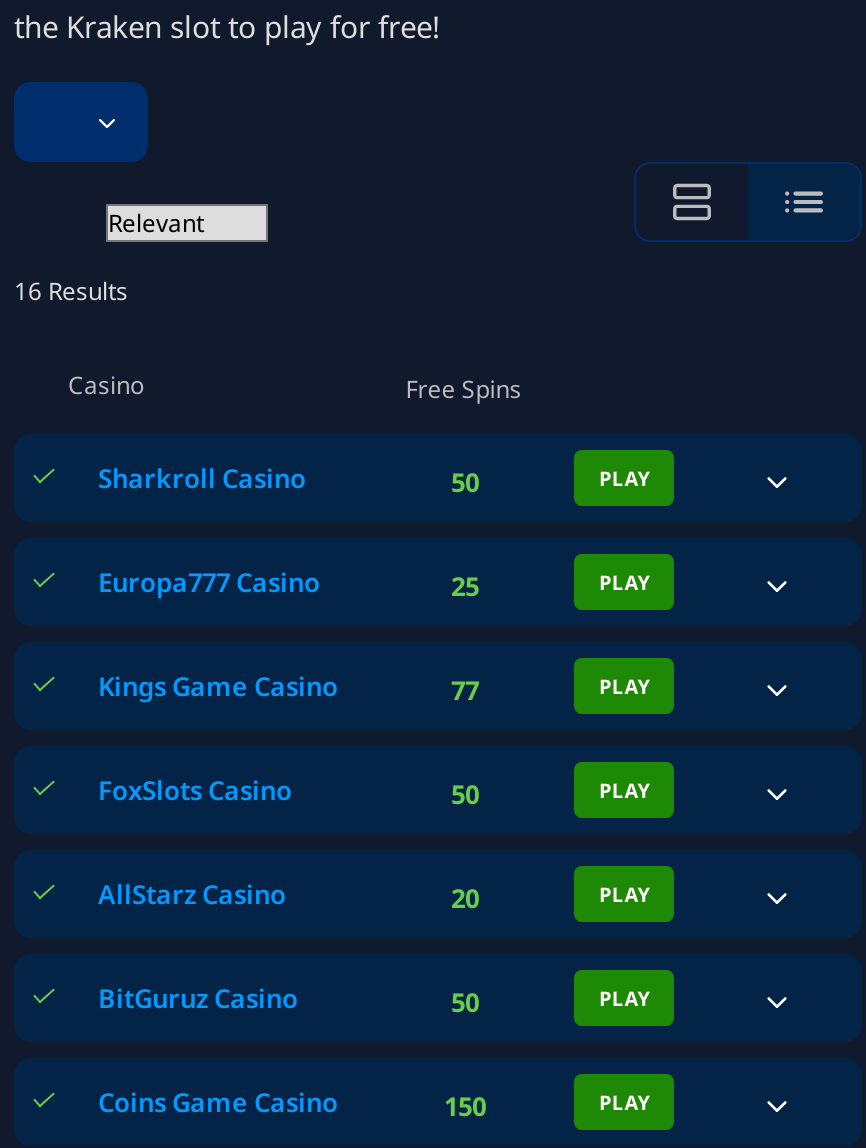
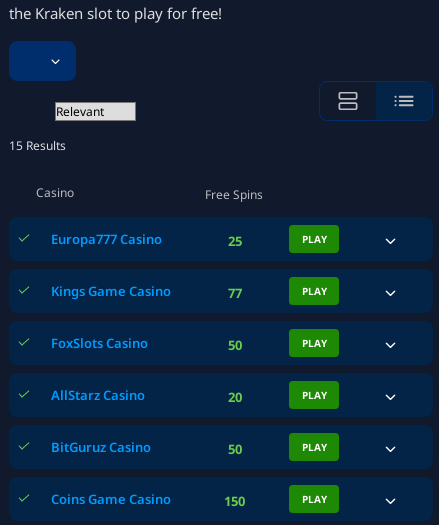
[14,274,128,308] 16 Results -> [9,137,66,154] 15 Results
[98,460,650,500] Sharkroll Casino | 50 | PLAY -> none

